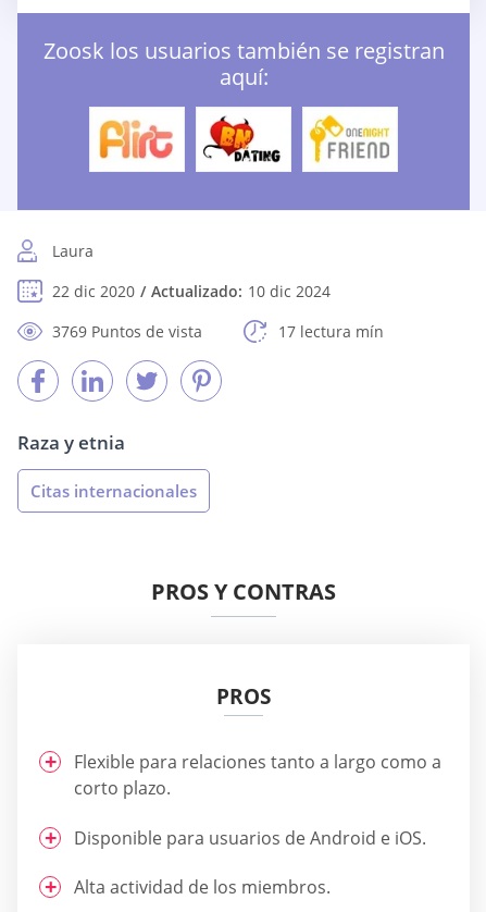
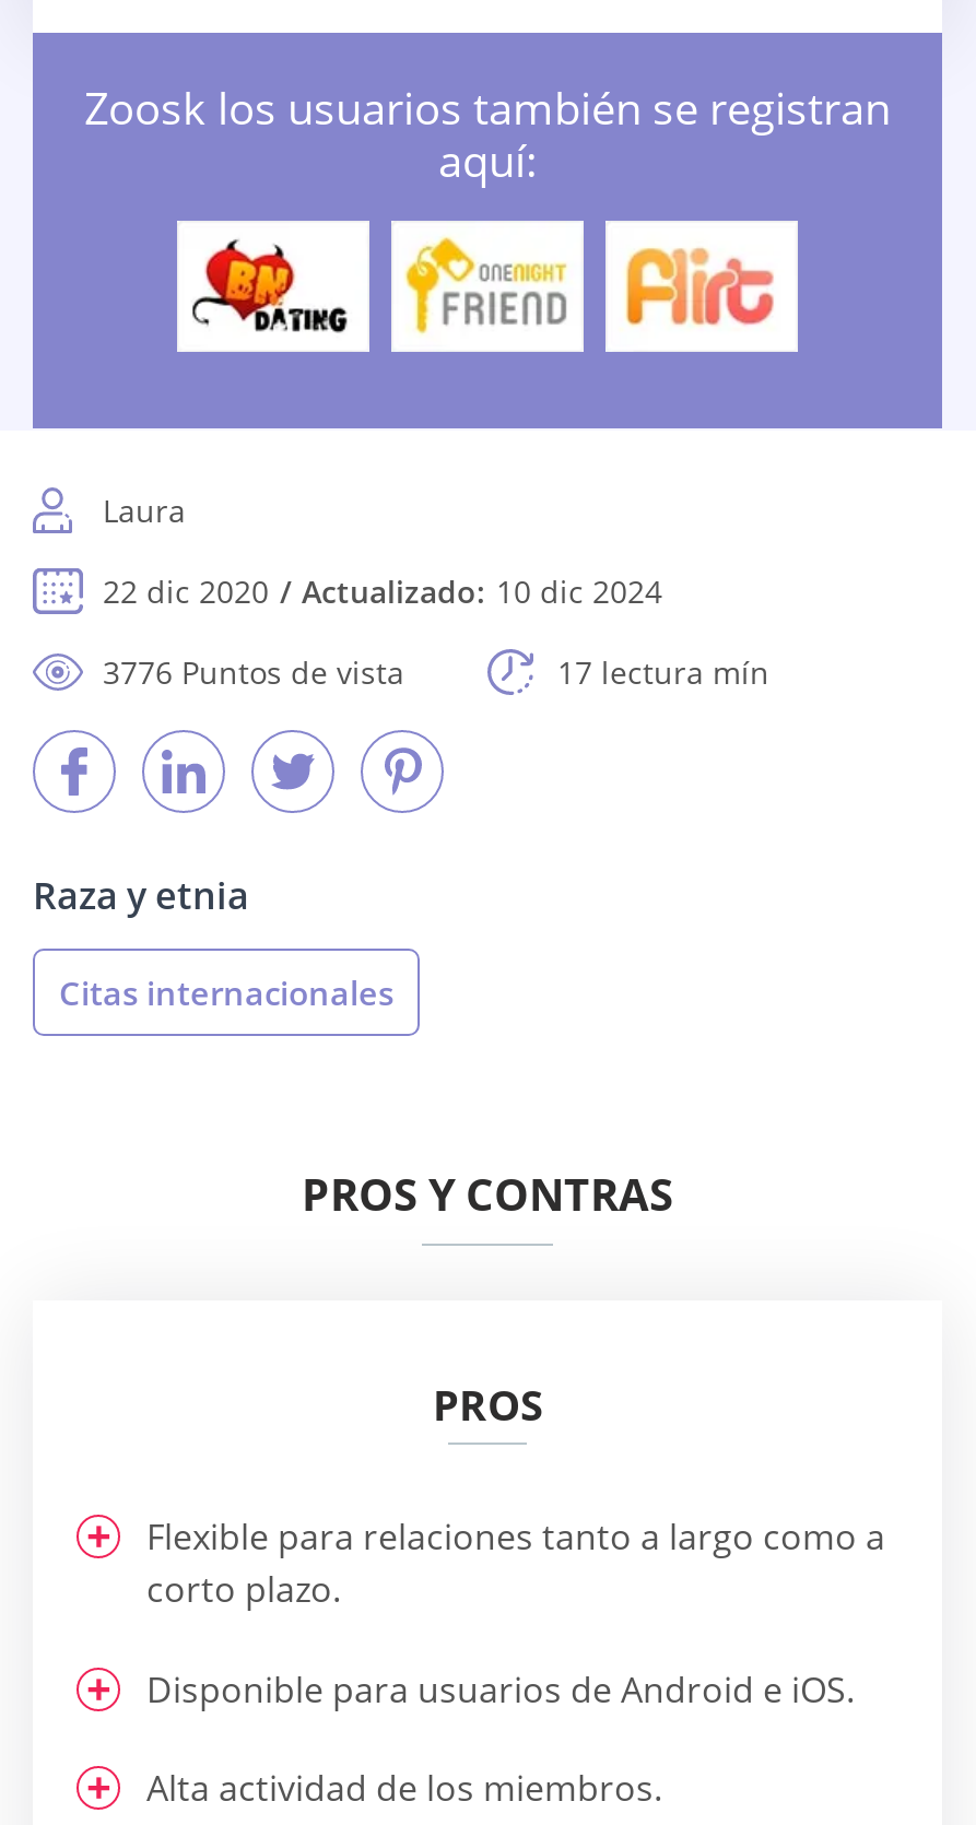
[97,116,174,162] [image] -> [190,238,350,334] [image]
[202,115,283,163] [image] -> [402,236,568,337] [image]
[308,113,390,164] [image] -> [619,238,780,334] [image]
[52,321,202,342] 3769 Puntos de vista -> [103,652,404,693] 3776 Puntos de vista

